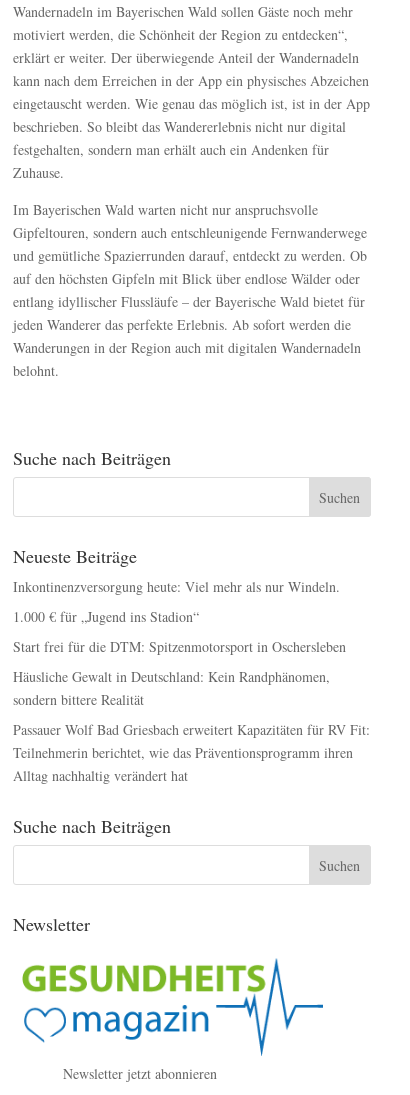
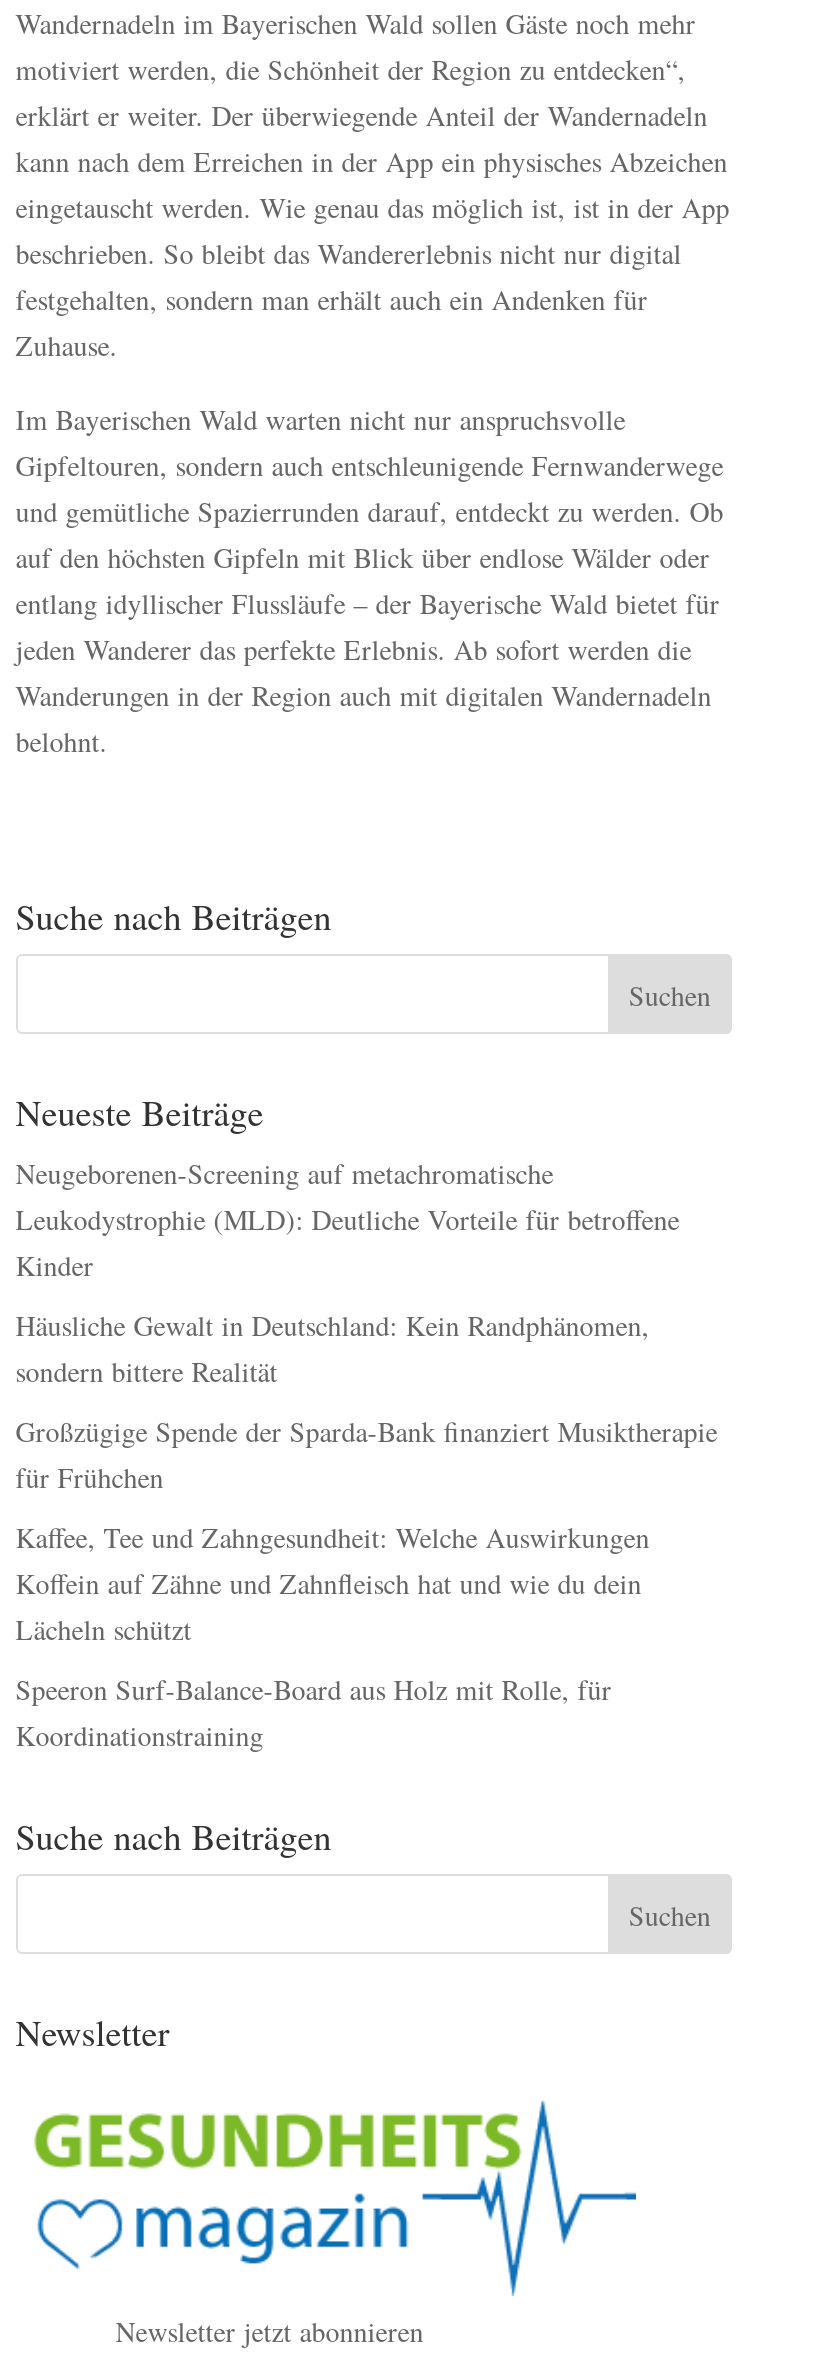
[13,577,346,656] Inkontinenzversorgung heute: Viel mehr als nur Windeln. | 1.000 € für „Jugend ins Stadion“ | Start frei für die DTM: Spitzenmotorsport in Oschersleben -> [16,1154,680,1284] Neugeborenen-Screening auf metachromatische | Leukodystrophie (MLD): Deutliche Vorteile für betroffene | Kinder
[13,720,370,785] Passauer Wolf Bad Griesbach erweitert Kapazitäten für RV Fit: | Teilnehmerin berichtet, wie das Präventionsprogramm ihren | Alltag nachhaltig verändert hat -> [16,1412,718,1754] Großzügige Spende der Sparda-Bank finanziert Musiktherapie | für Frühchen | Kaffee, Tee und Zahngesundheit: Welche Auswirkungen | Koffein auf Zähne und Zahnfleisch hat und wie du dein | Lächeln schützt | Speeron Surf-Balance-Board aus Holz mit Rolle, für | Koordinationstraining

